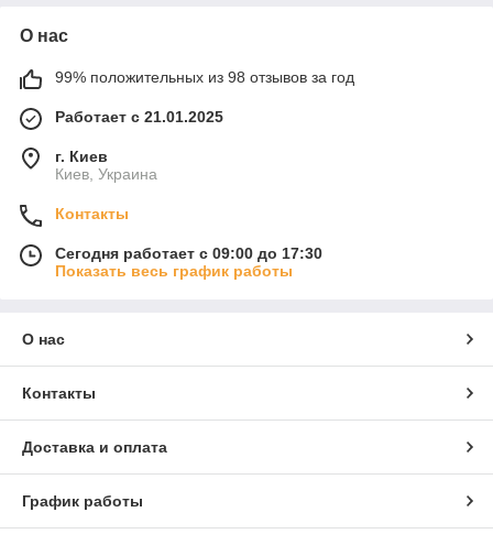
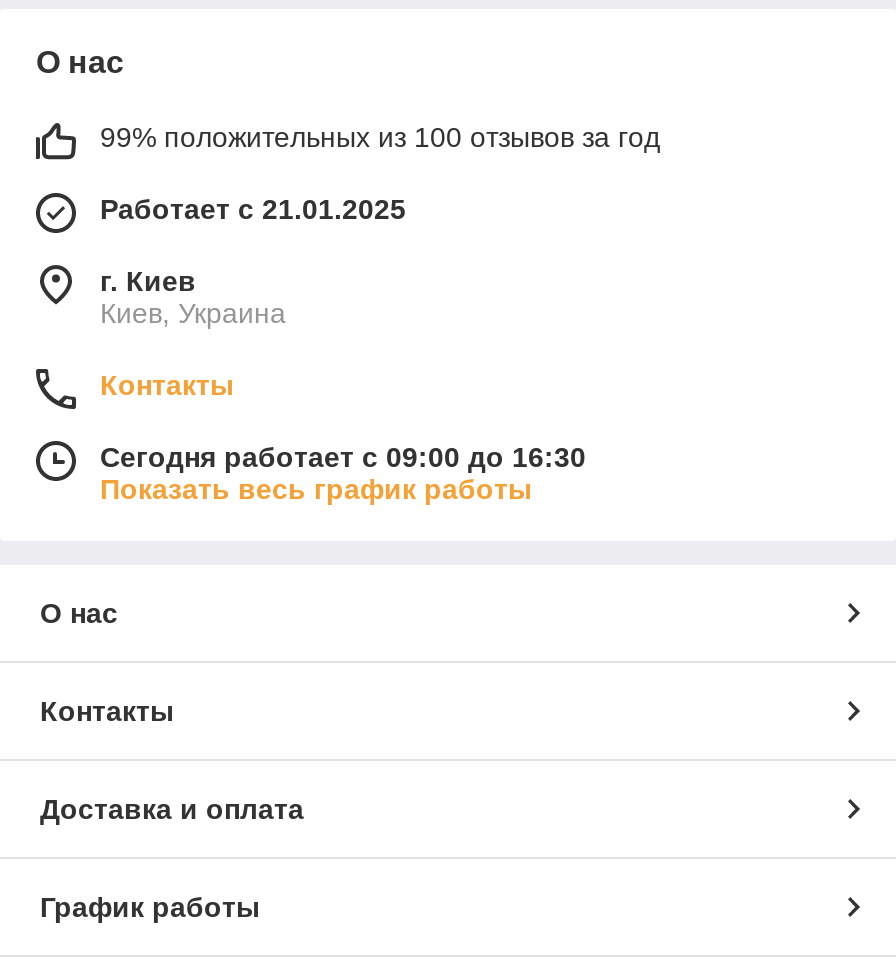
[55,68,354,86] 99% положительных из 98 отзывов за год -> [100,121,660,153] 99% положительных из 100 отзывов за год
[55,244,322,262] Сегодня работает с 09:00 до 17:30 -> [100,441,586,473] Сегодня работает с 09:00 до 16:30

